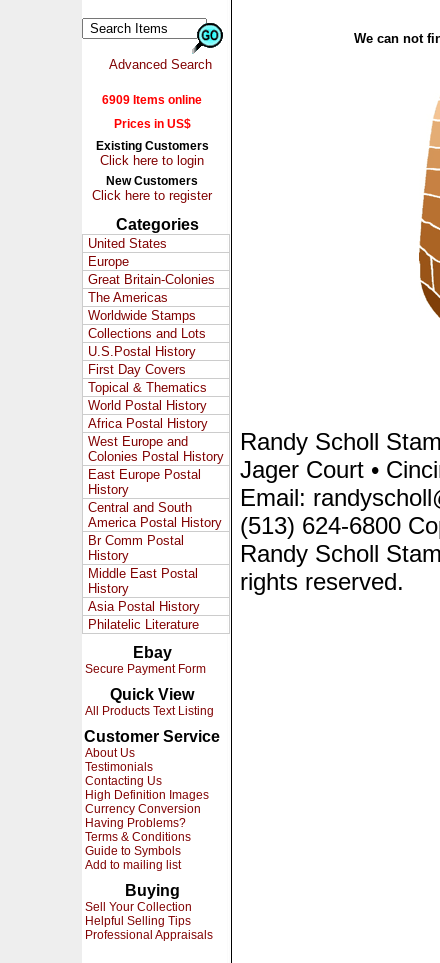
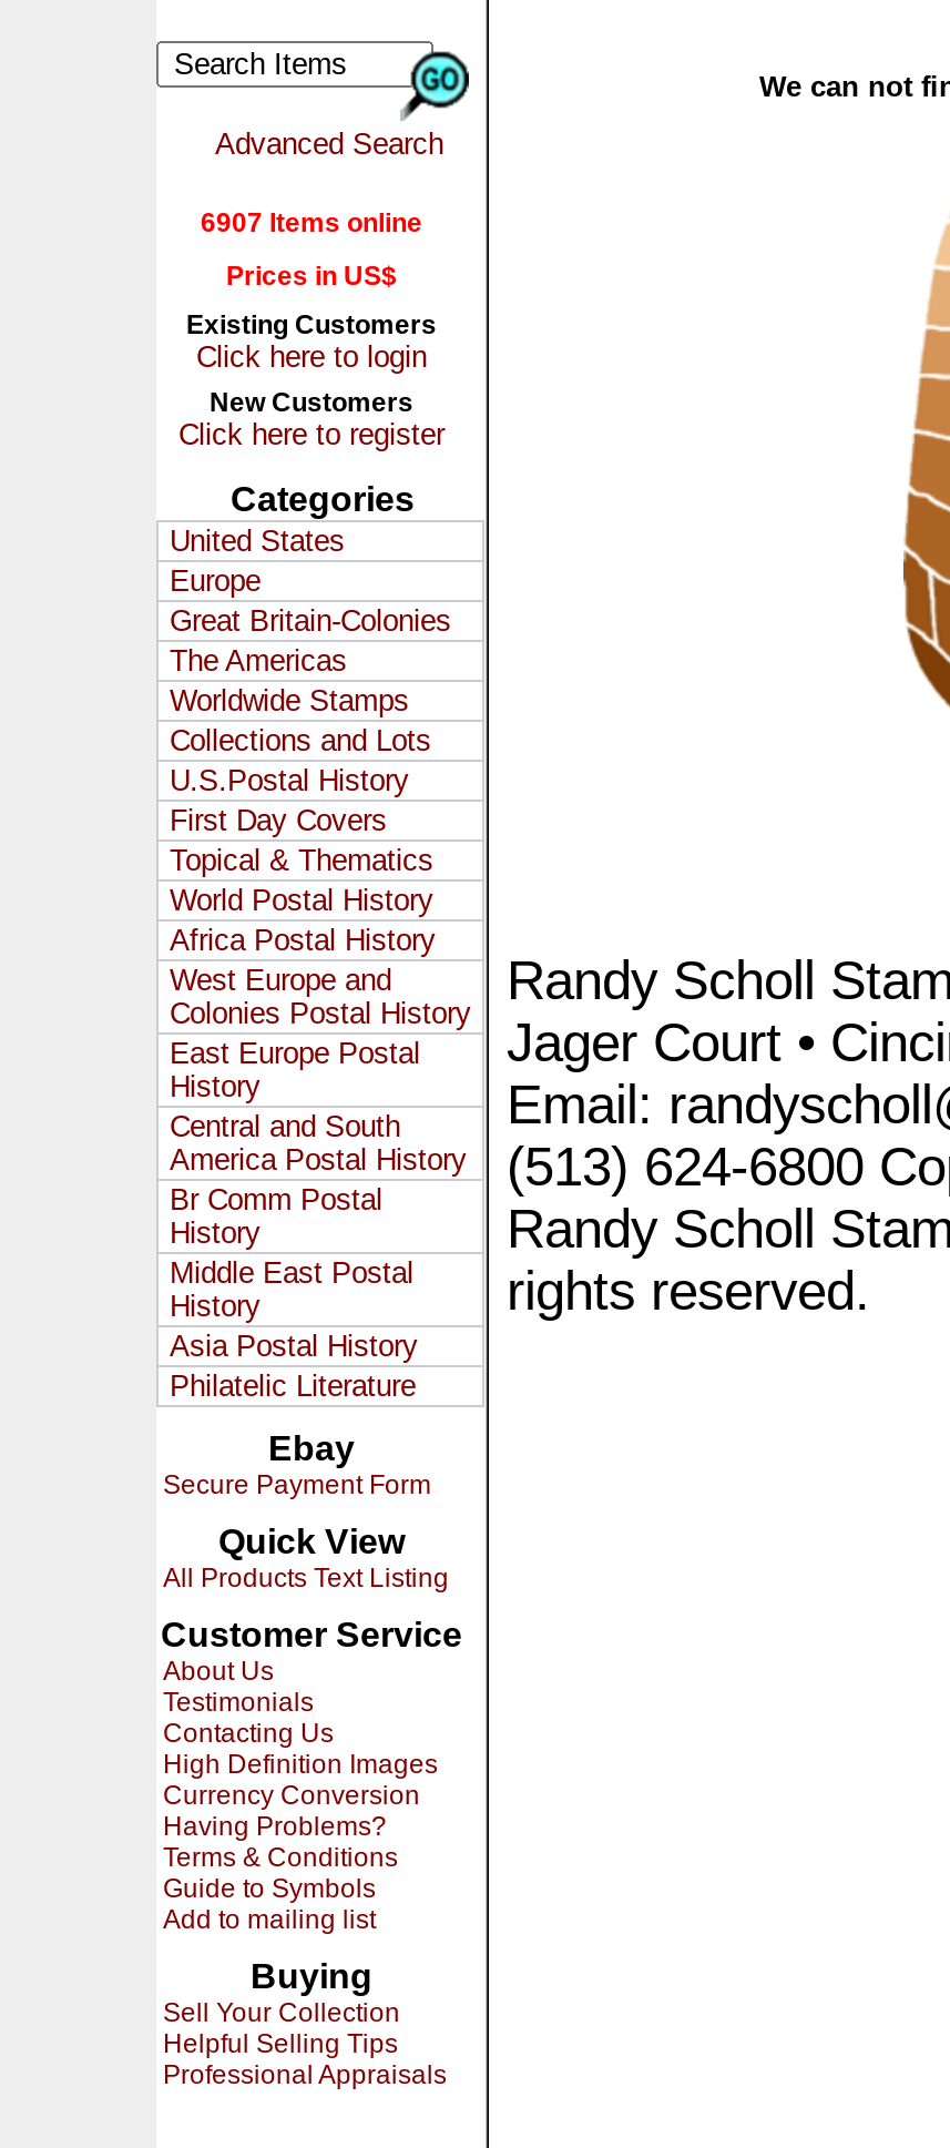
[102,93,202,107] 6909 Items online -> [201,207,422,238] 6907 Items online

